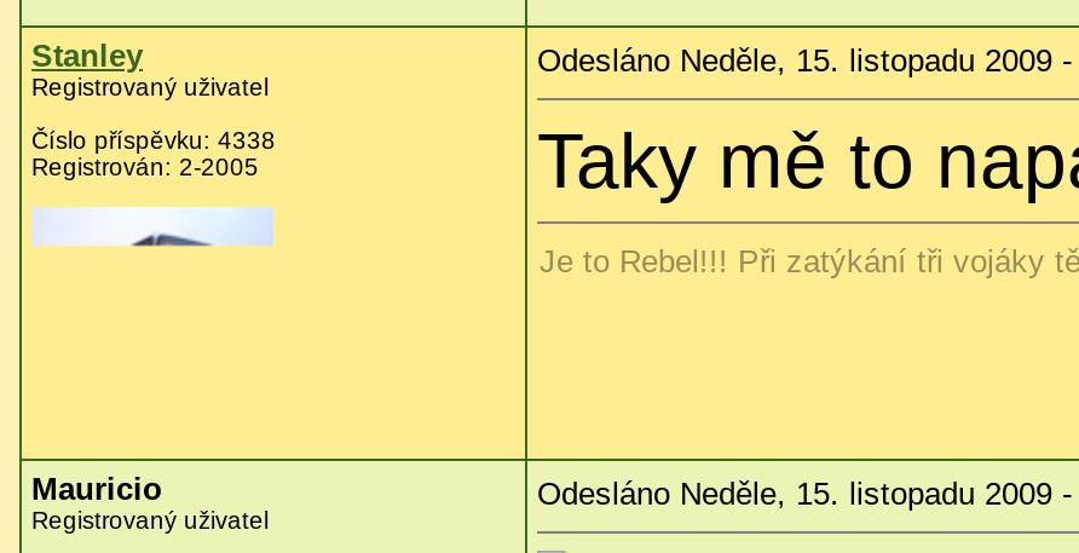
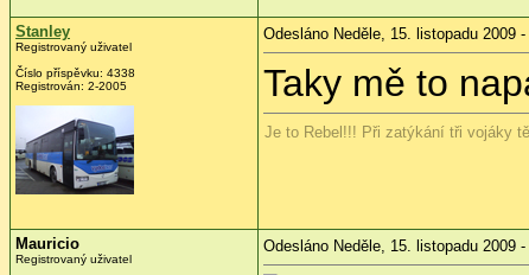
none -> [14,123,135,196] [image]

